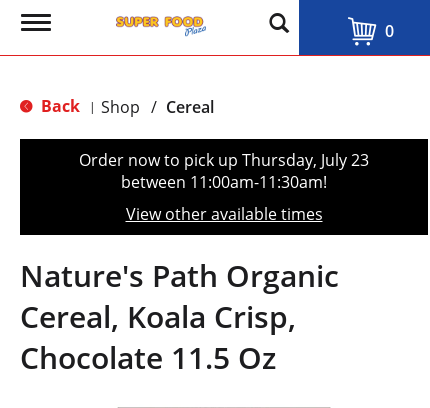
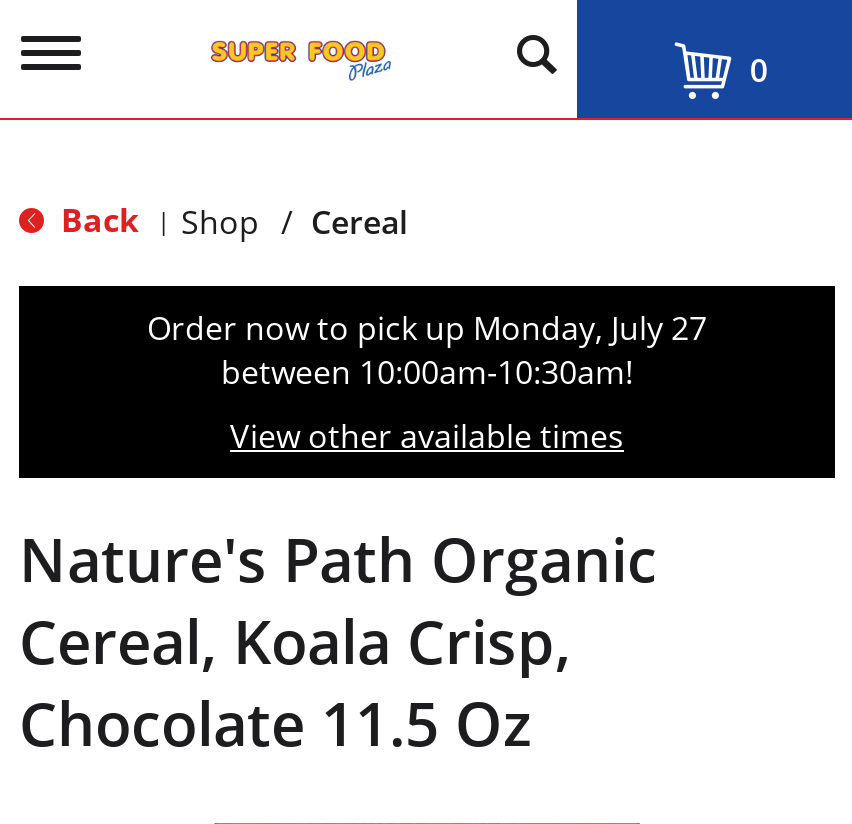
[79,149,369,171] Order now to pick up Thursday, July 23 -> [147,306,707,350] Order now to pick up Monday, July 27
[121,171,327,193] between 11:00am-11:30am! -> [221,350,633,394] between 10:00am-10:30am!

